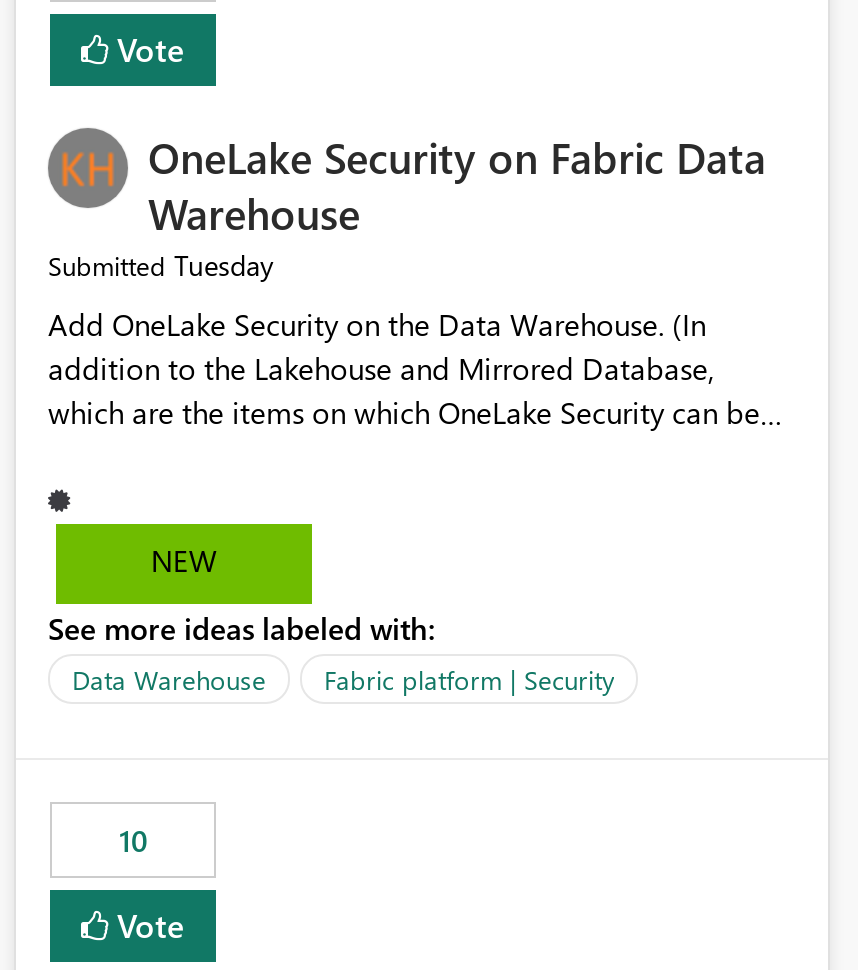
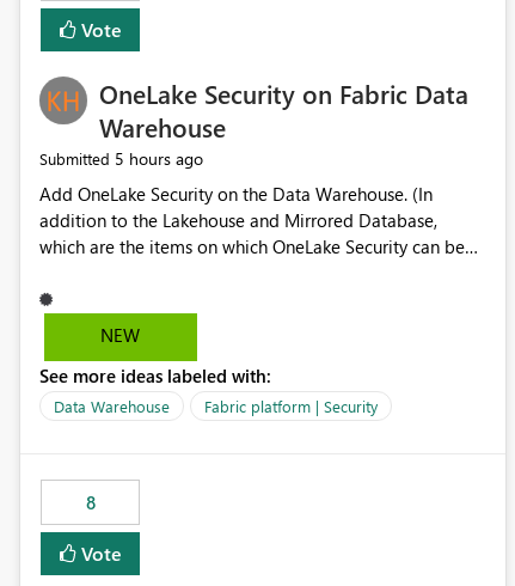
[48,247,274,285] Submitted Tuesday -> [39,148,203,170] Submitted 5 hours ago
[119,821,147,861] 10 -> [85,491,95,515] 8

